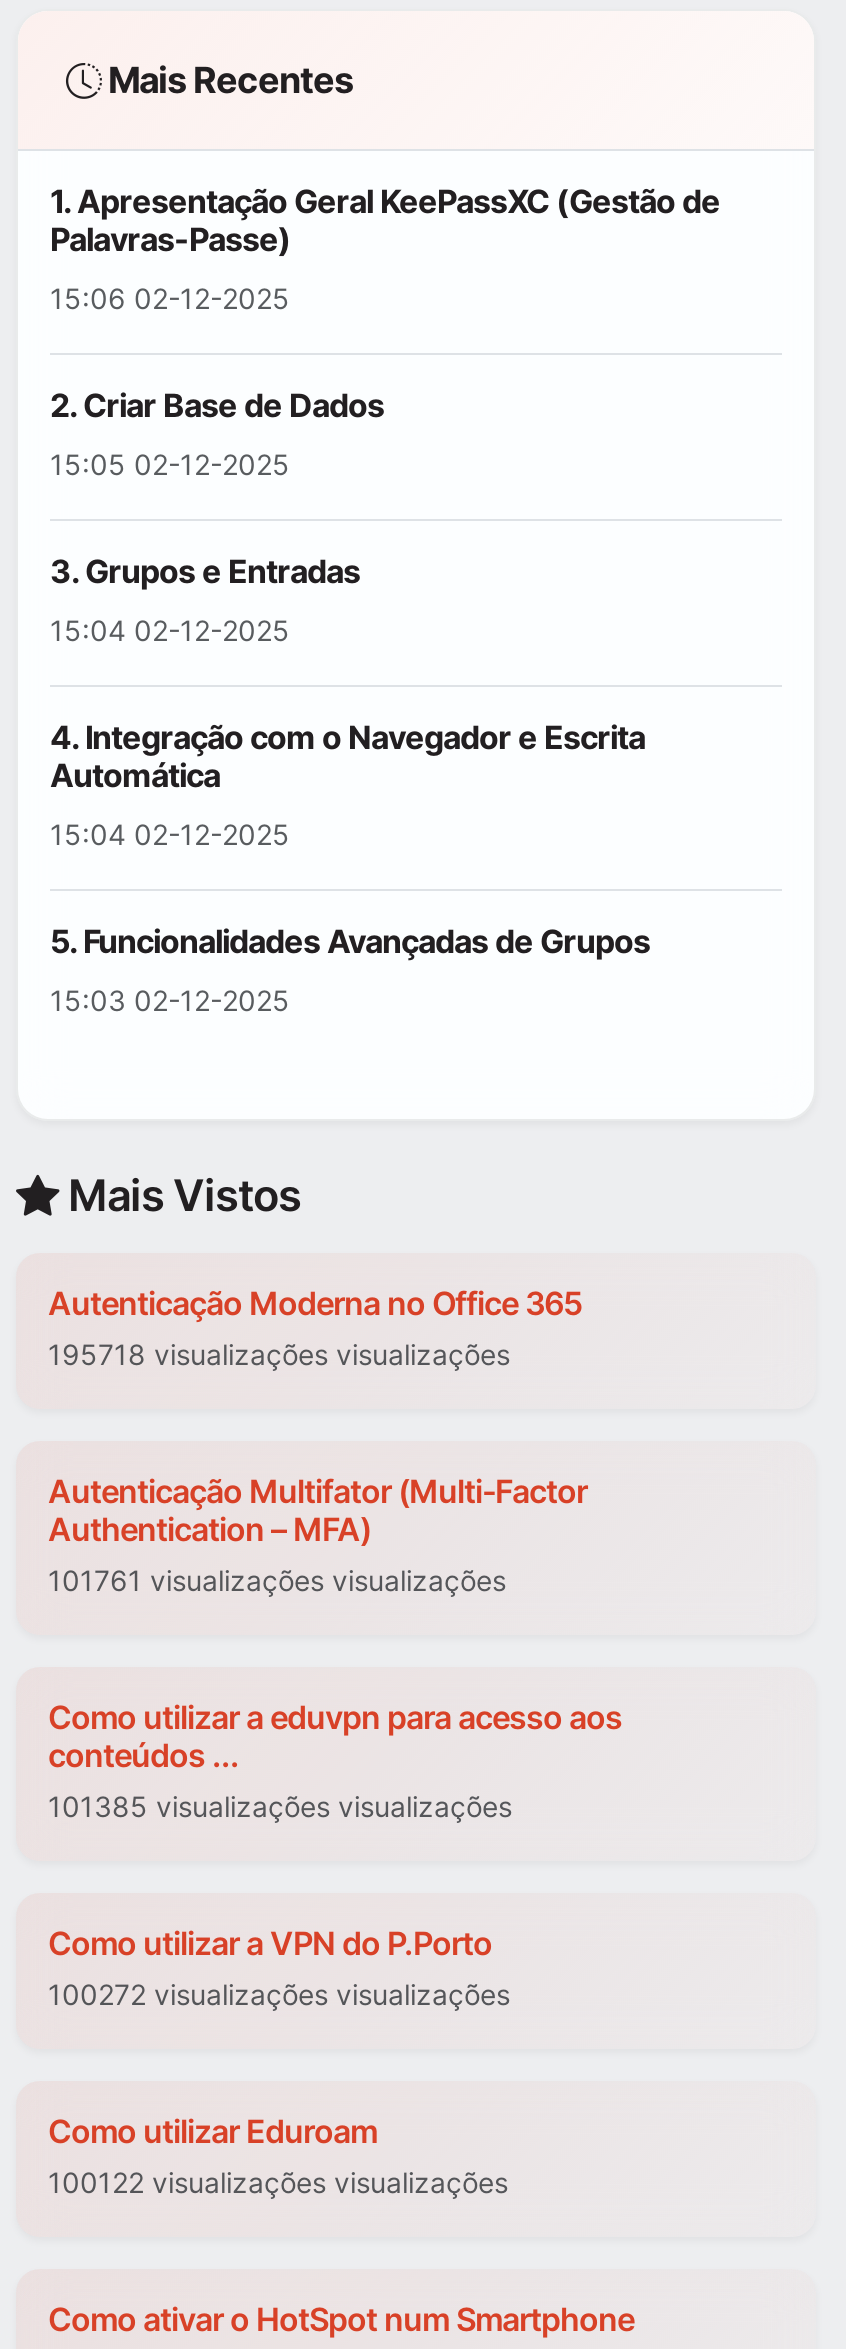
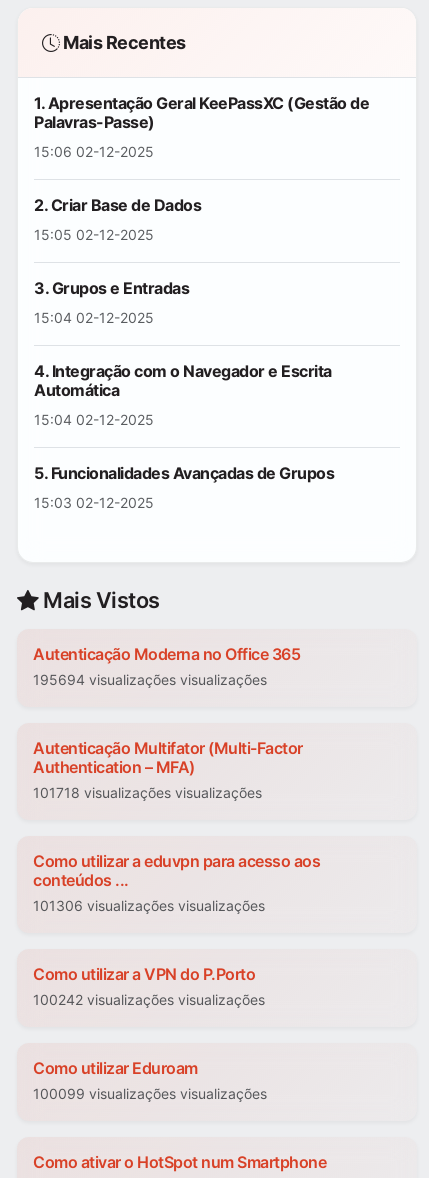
[48,1338,510,1372] 195718 visualizações visualizações -> [33,671,267,688] 195694 visualizações visualizações
[48,1564,506,1598] 101761 visualizações visualizações -> [33,784,262,801] 101718 visualizações visualizações
[48,1790,512,1824] 101385 visualizações visualizações -> [33,897,265,914] 101306 visualizações visualizações
[48,1978,510,2012] 100272 visualizações visualizações -> [33,991,265,1008] 100242 visualizações visualizações
[48,2166,508,2200] 100122 visualizações visualizações -> [33,1085,267,1102] 100099 visualizações visualizações

